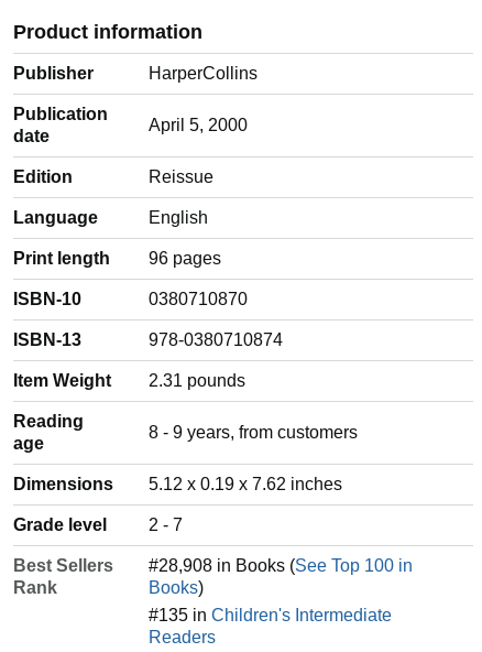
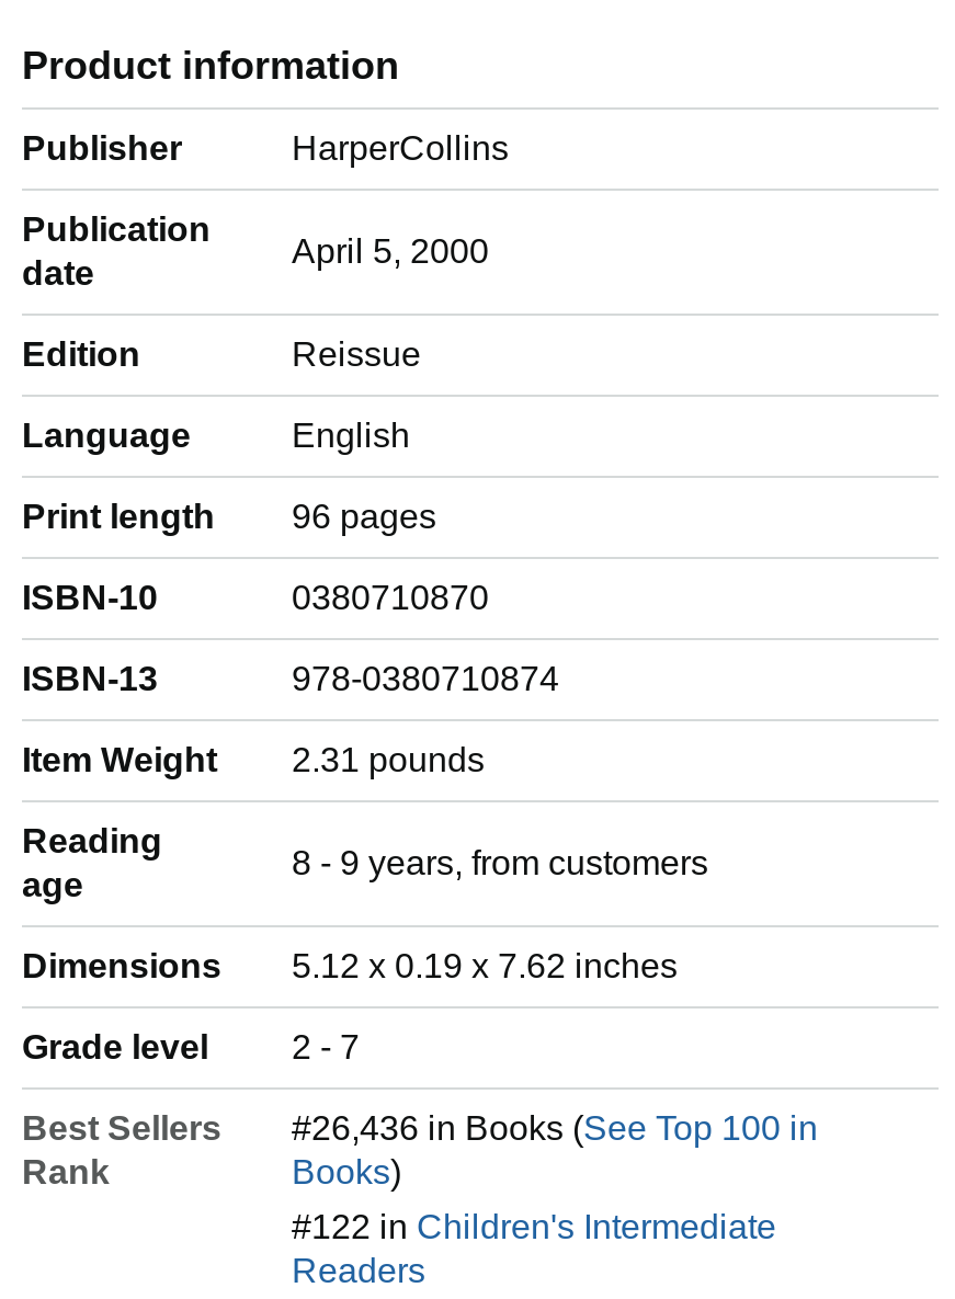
[149,556,413,575] #28,908 in Books (See Top 100 in -> [292,1110,818,1147] #26,436 in Books (See Top 100 in
[149,606,392,625] #135 in Children's Intermediate -> [292,1208,776,1246] #122 in Children's Intermediate

